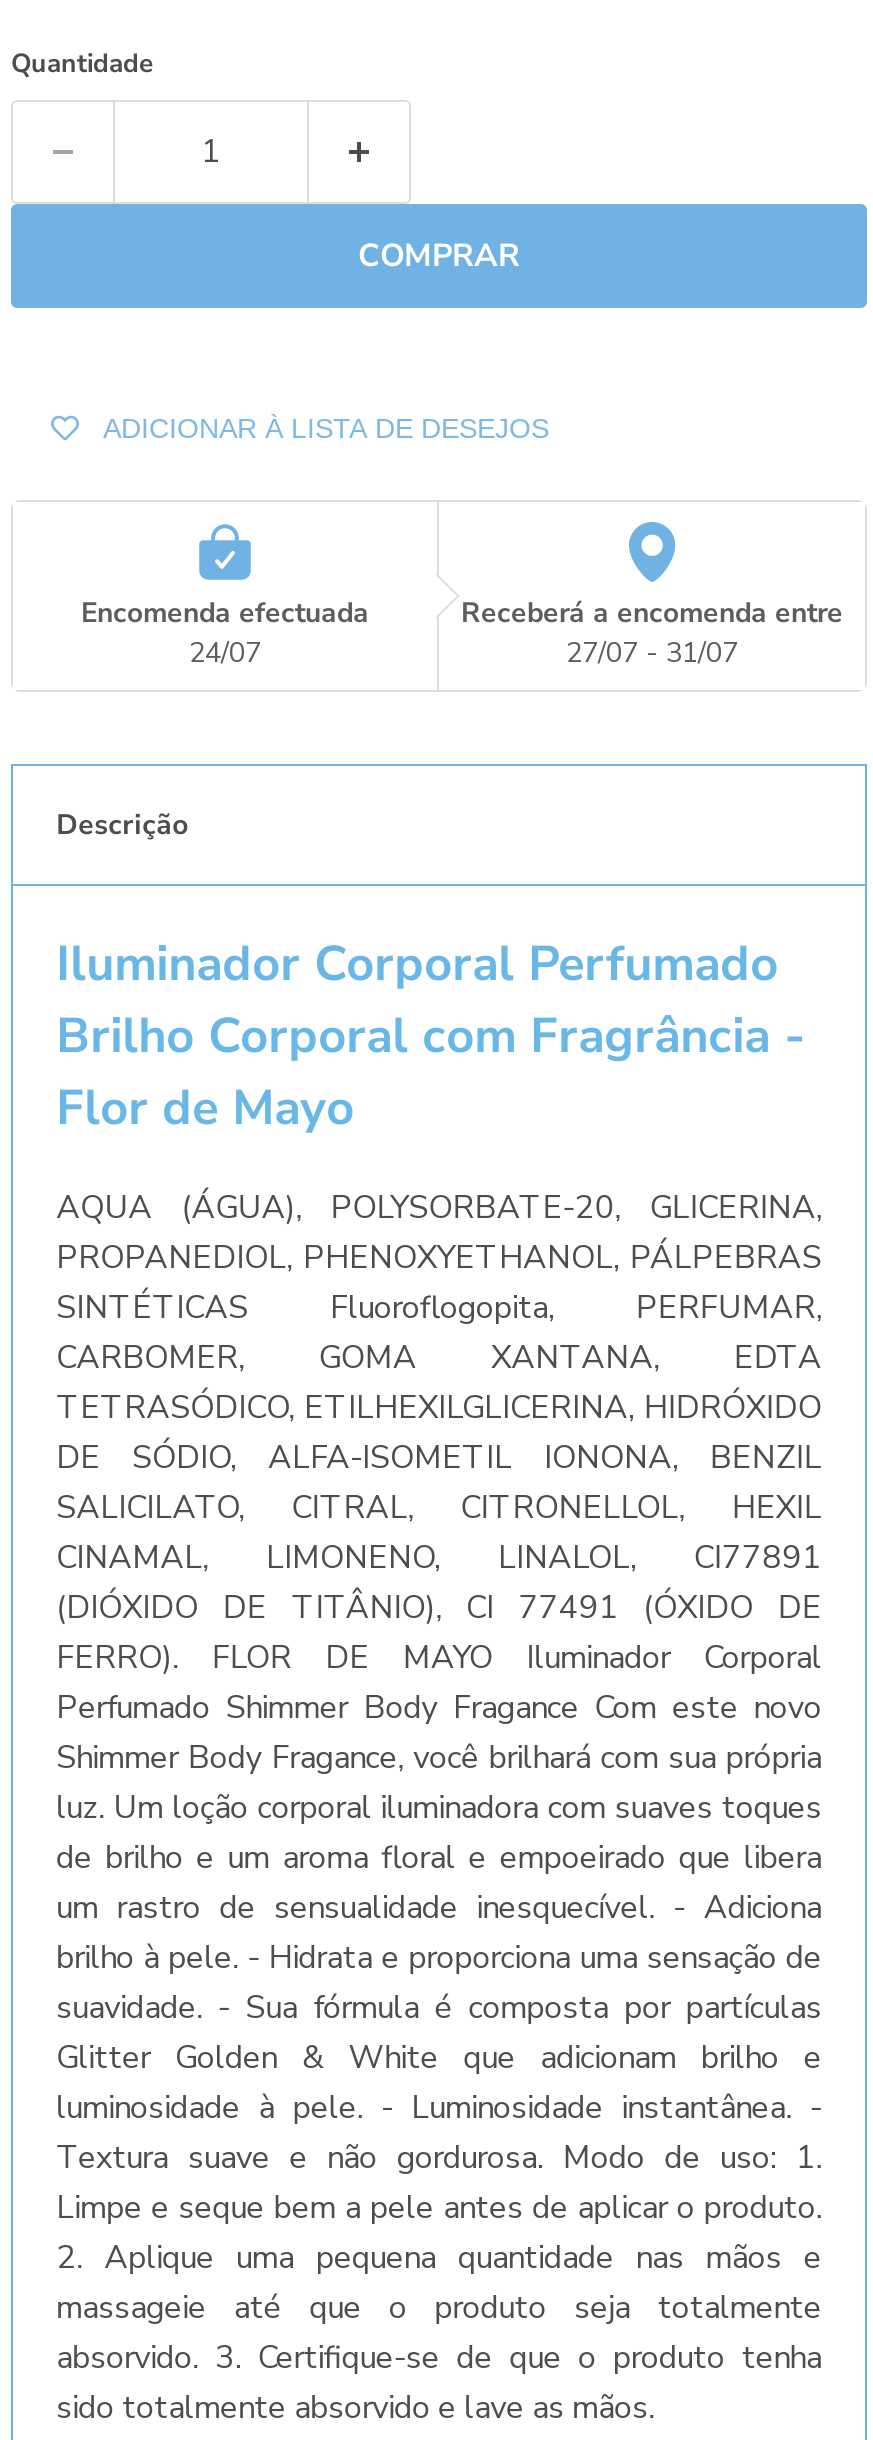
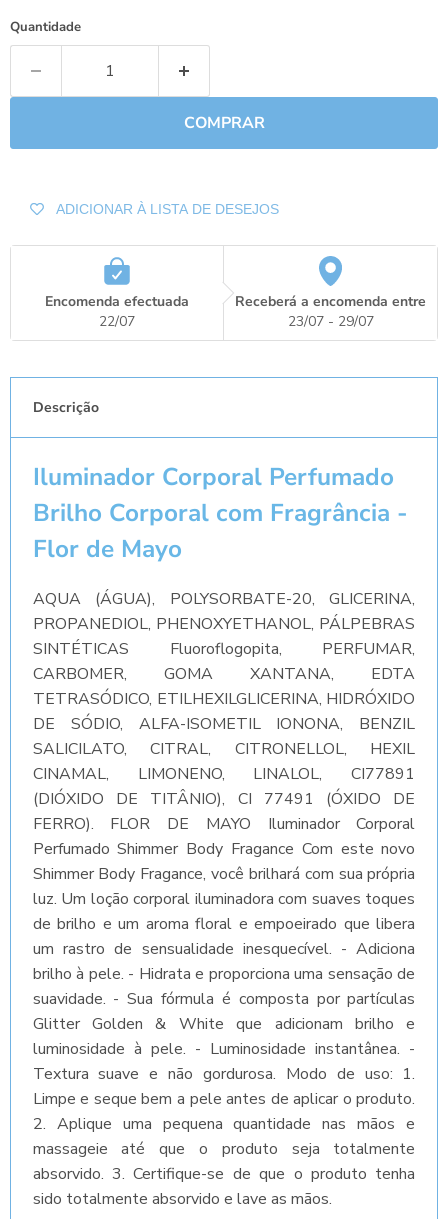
[189,634,261,672] 24/07 -> [99,312,135,331] 22/07
[566,634,738,672] 27/07 - 31/07 -> [287,312,373,331] 23/07 - 29/07

